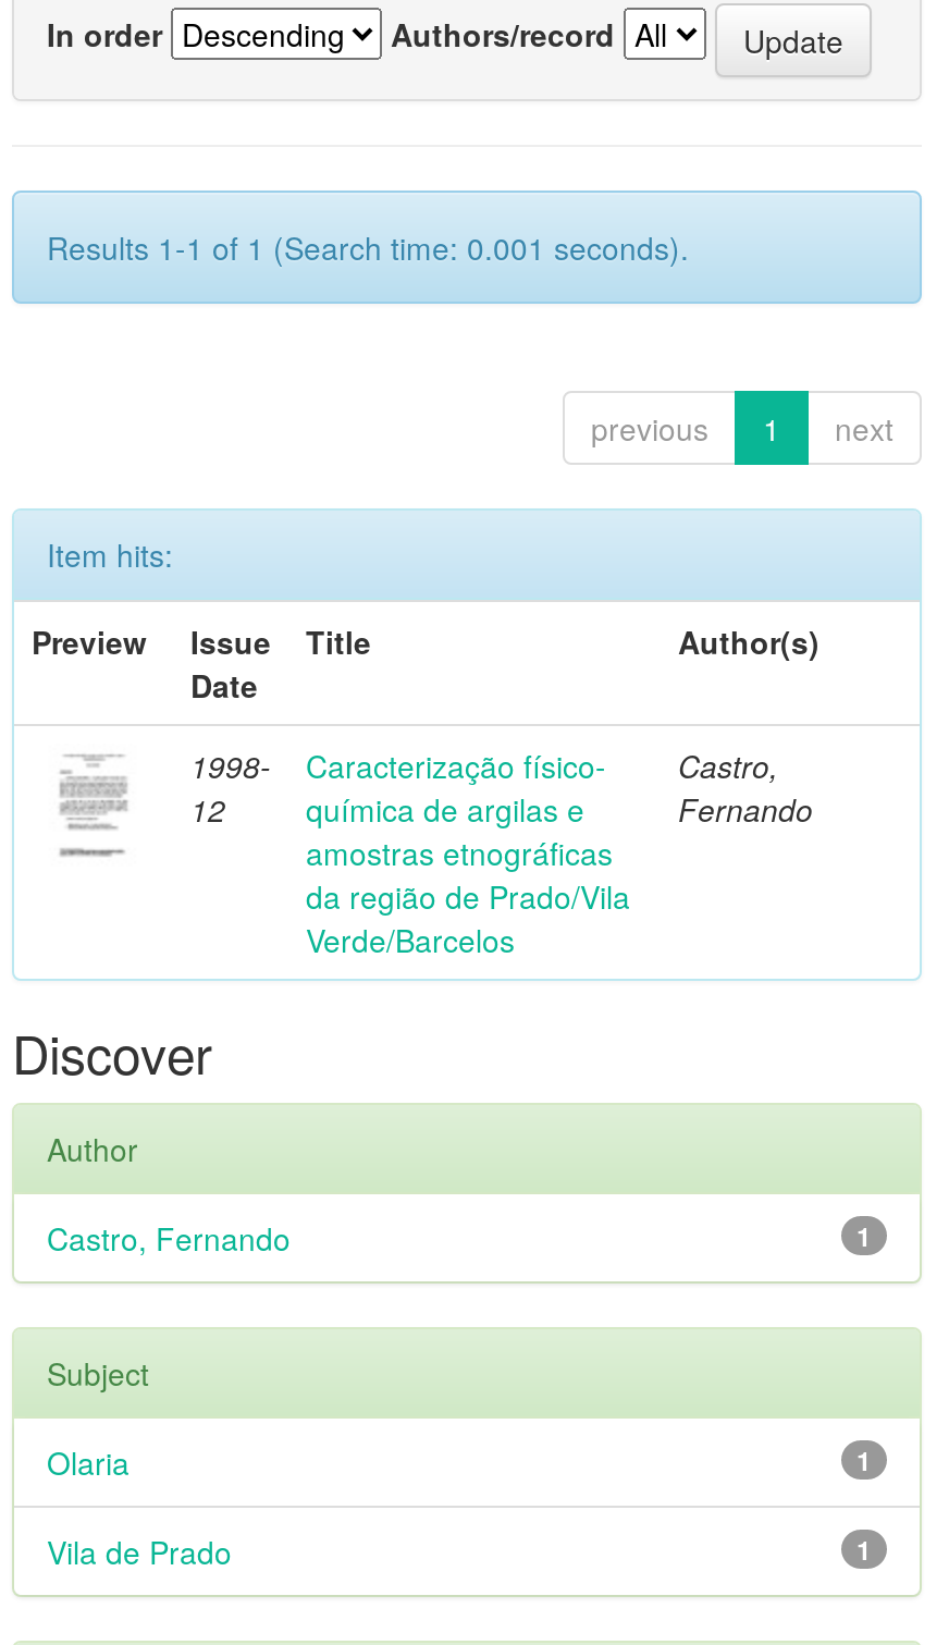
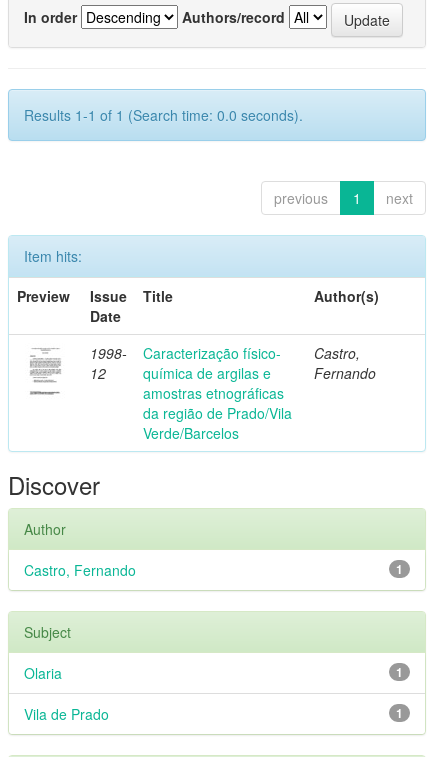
[47,224,689,268] Results 1-1 of 1 (Search time: 0.001 seconds). -> [24,105,303,125] Results 1-1 of 1 (Search time: 0.0 seconds).

